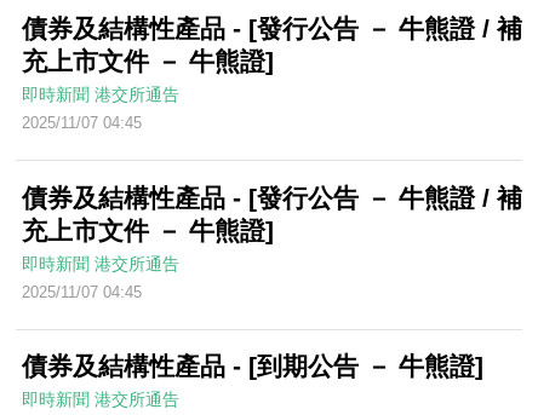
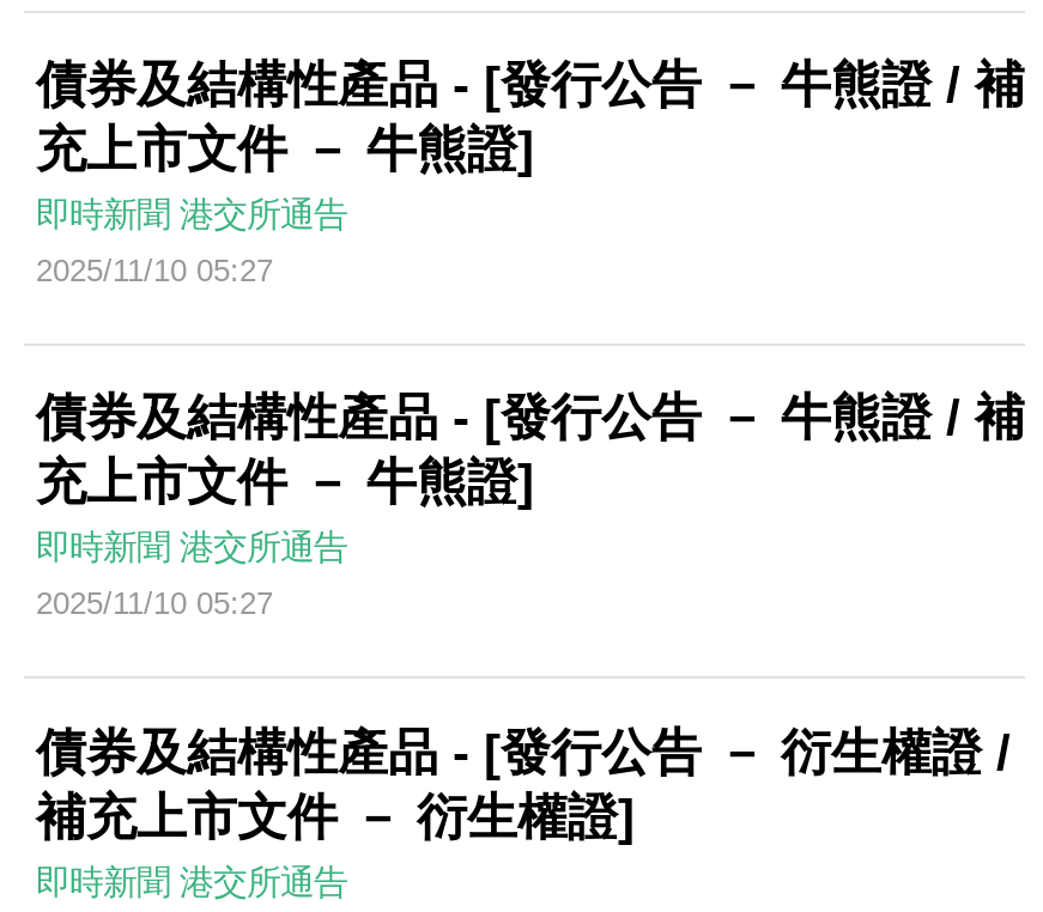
[22,114,142,132] 2025/11/07 04:45 -> [36,253,273,288] 2025/11/10 05:27
[22,283,142,301] 2025/11/07 04:45 -> [36,586,273,622] 2025/11/10 05:27
[22,352,483,380] 債券及結構性產品 - [到期公告 － 牛熊證] -> [36,723,1011,843] 債券及結構性產品 - [發行公告 － 衍生權證 / | 補充上市文件 － 衍生權證]

